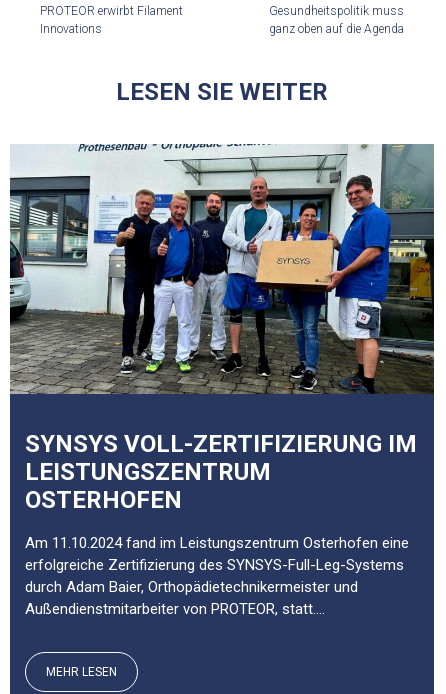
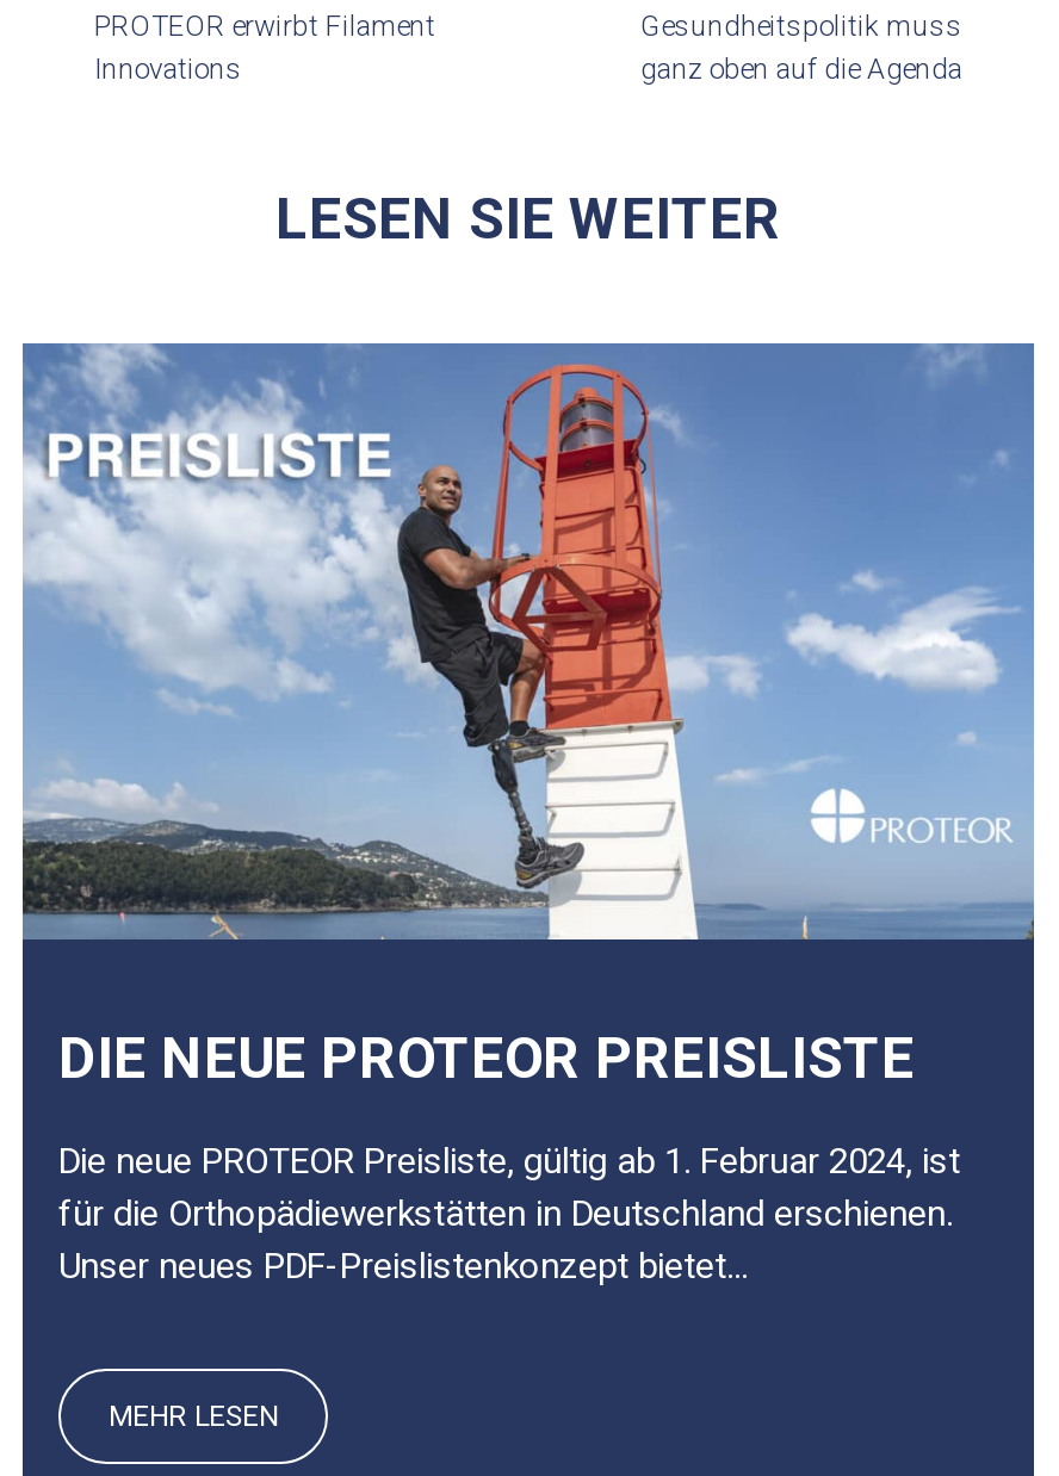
[9,144,435,514] [image] | SYNSYS VOLL-ZERTIFIZIERUNG IM | LEISTUNGSZENTRUM | OSTERHOFEN -> [20,341,1036,1093] [image] | DIE NEUE PROTEOR PREISLISTE
[25,534,409,618] Am 11.10.2024 fand im Leistungszentrum Osterhofen eine | erfolgreiche Zertifizierung des SYNSYS-Full-Leg-Systems | durch Adam Baier, Orthopädietechnikermeister und | Außendienstmitarbeiter von PROTEOR, statt.... -> [58,1141,960,1288] Die neue PROTEOR Preisliste, gültig ab 1. Februar 2024, ist | für die Orthopädiewerkstätten in Deutschland erschienen. | Unser neues PDF-Preislistenkonzept bietet...

